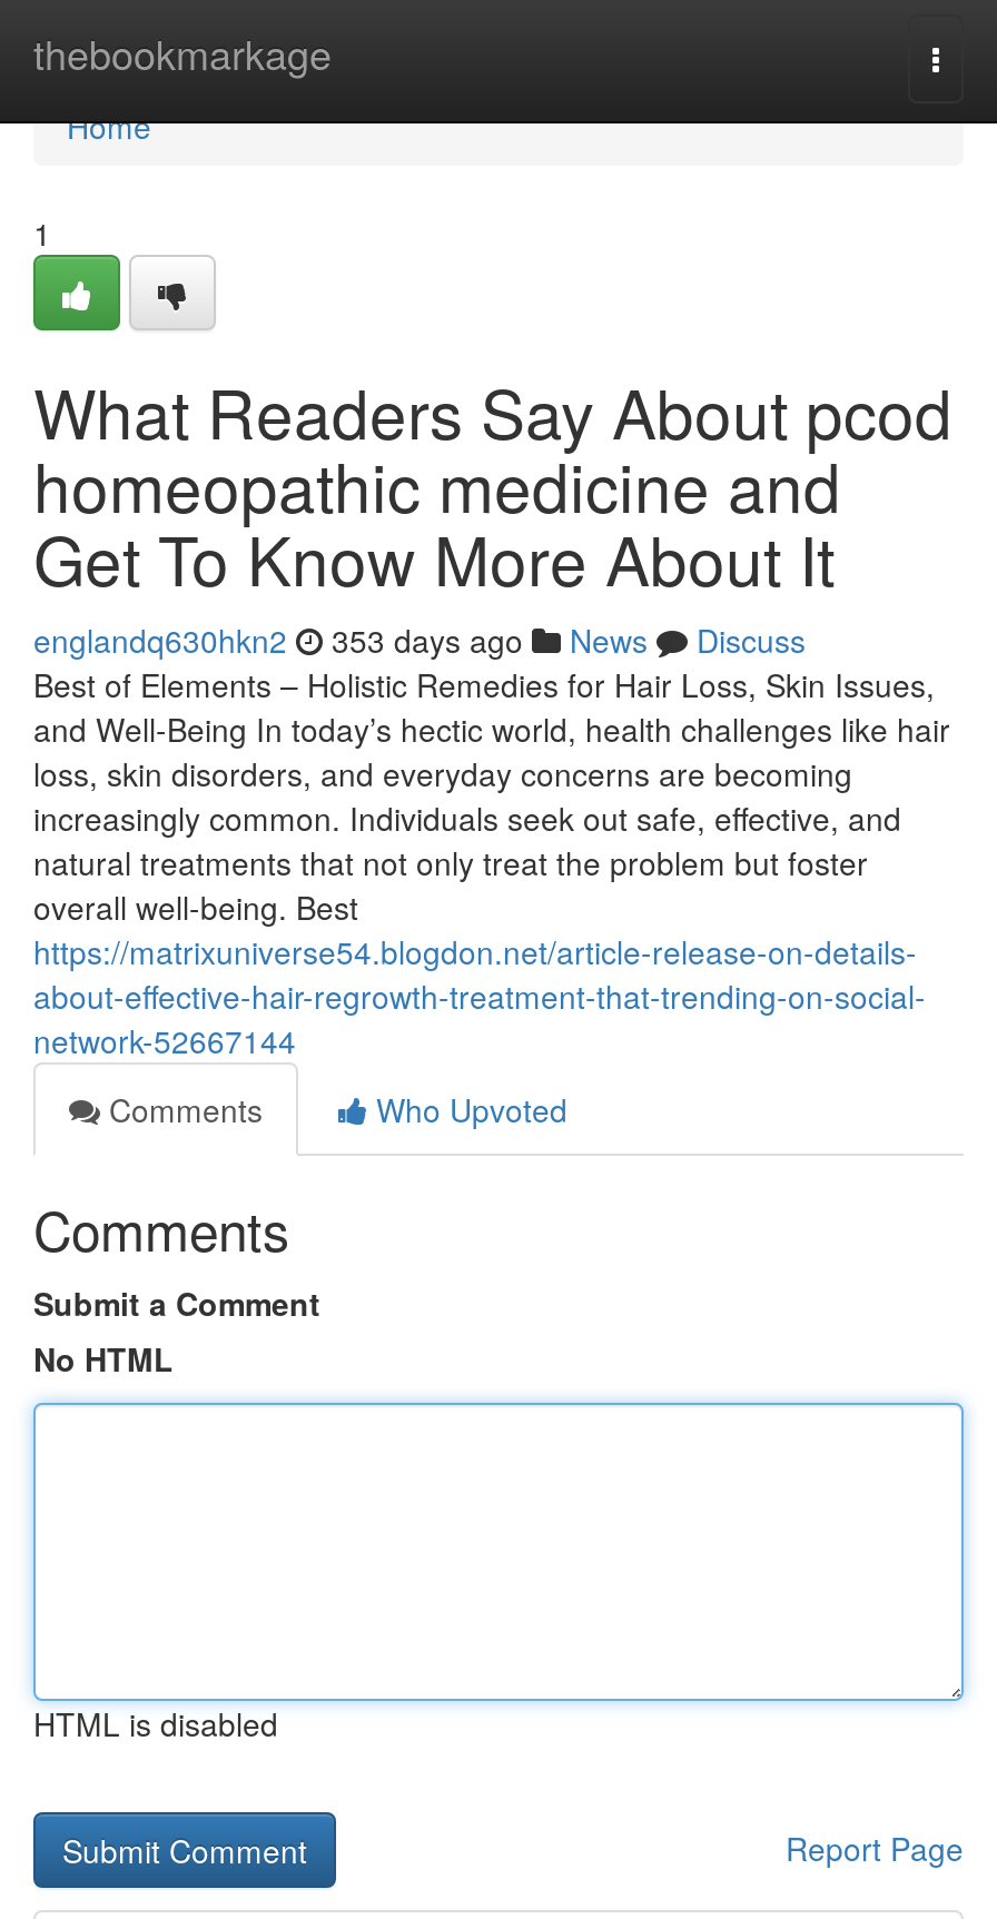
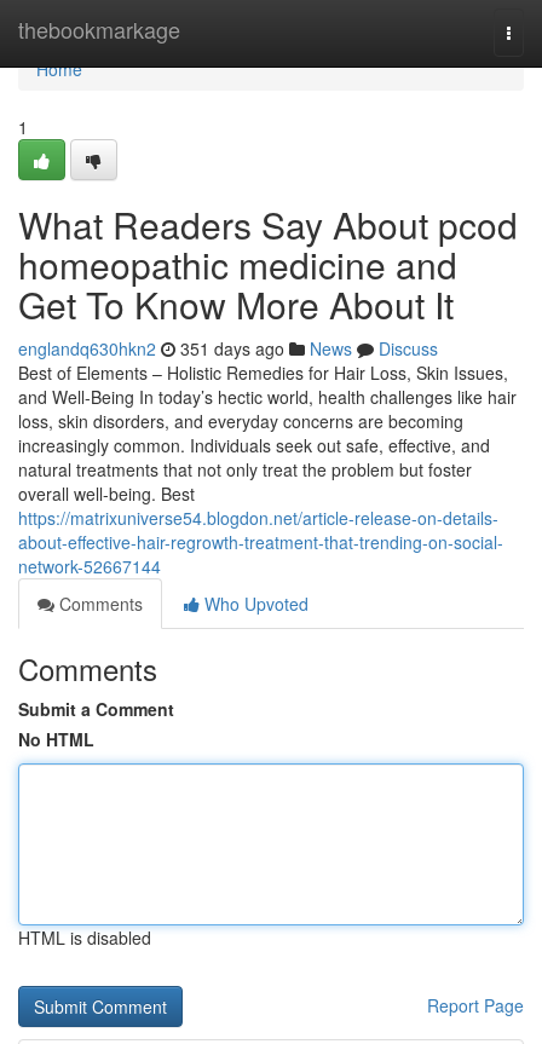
[33,617,806,662] englandq630hkn2 353 days ago News Discuss -> [18,336,438,361] englandq630hkn2 351 days ago News Discuss

